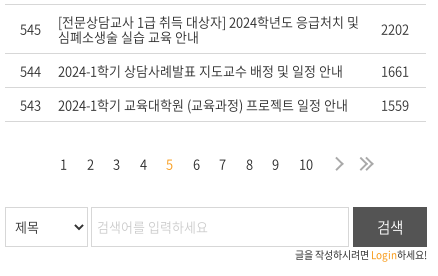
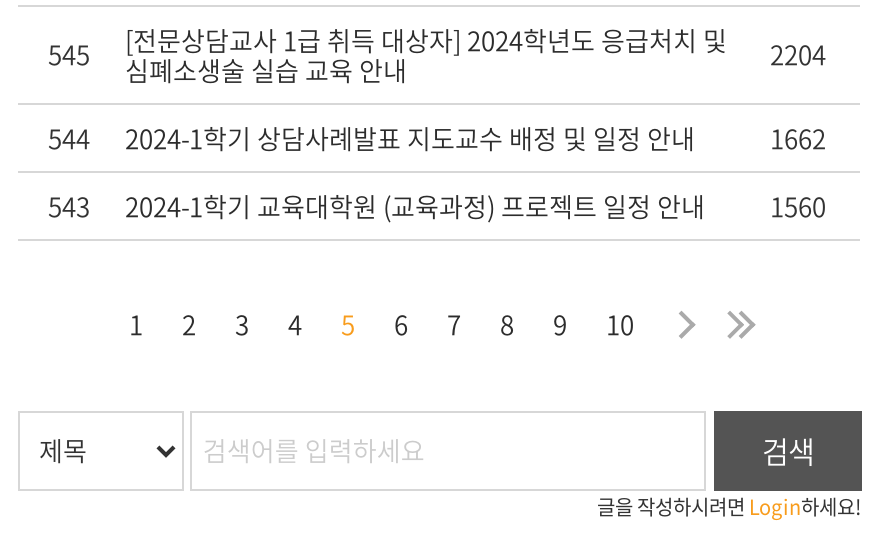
[20,11,409,45] 545 [전문상담교사 1급 취득 대상자] 2024학년도 응급처치 및 심폐소생술 실습 교육 안내 2202 -> [48,20,826,88] 545 [전문상담교사 1급 취득 대상자] 2024학년도 응급처치 및 심폐소생술 실습 교육 안내 2204
[20,60,409,79] 544 2024-1학기 상담사례발표 지도교수 배정 및 일정 안내 1661 -> [48,118,826,156] 544 2024-1학기 상담사례발표 지도교수 배정 및 일정 안내 1662
[20,94,409,113] 543 2024-1학기 교육대학원 (교육과정) 프로젝트 일정 안내 1559 -> [48,186,826,224] 543 2024-1학기 교육대학원 (교육과정) 프로젝트 일정 안내 1560

